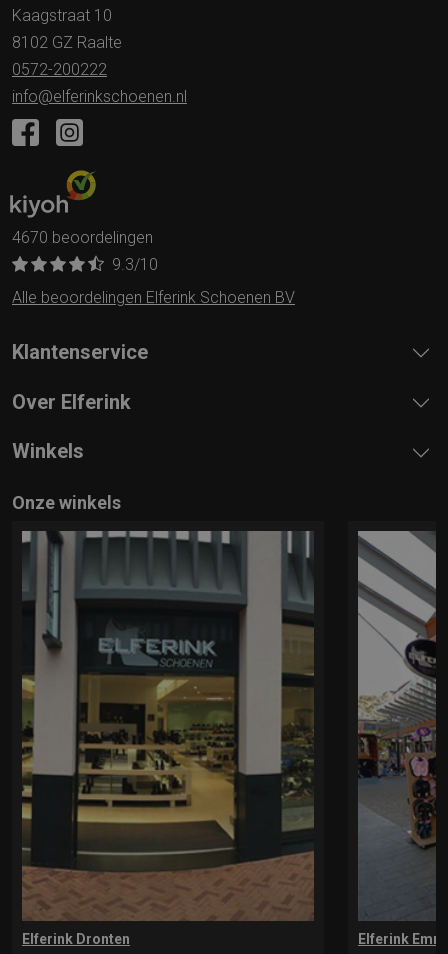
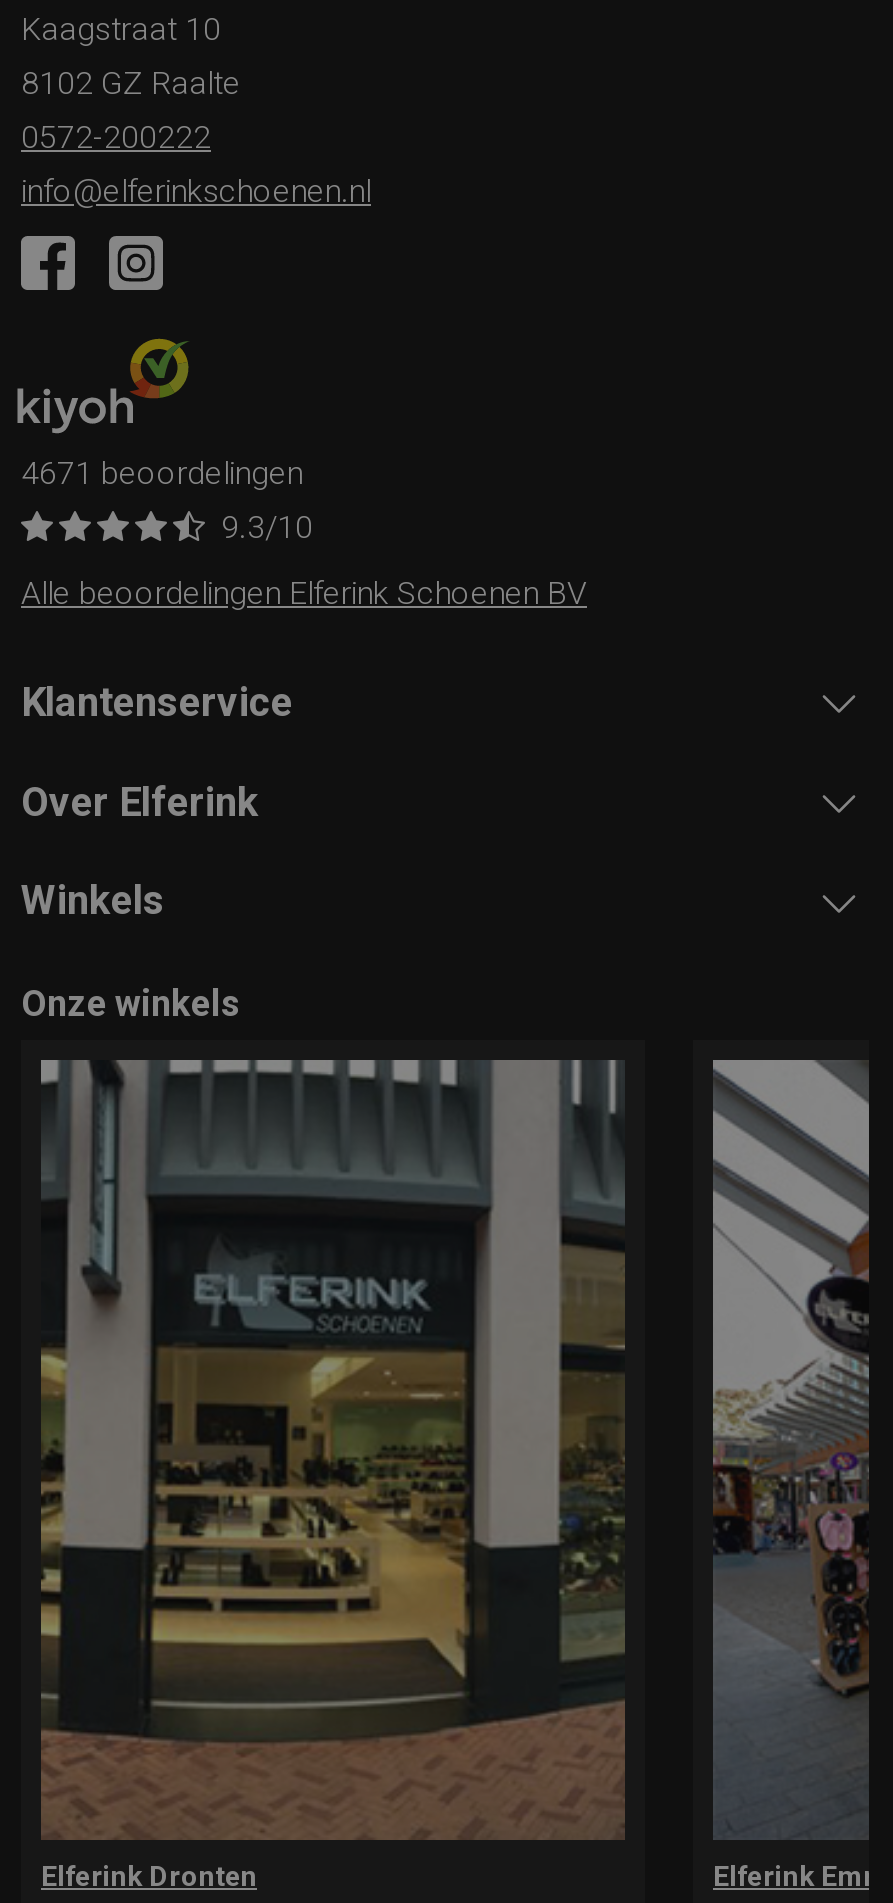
[12,228,153,247] 4670 beoordelingen -> [21,454,303,492] 4671 beoordelingen

